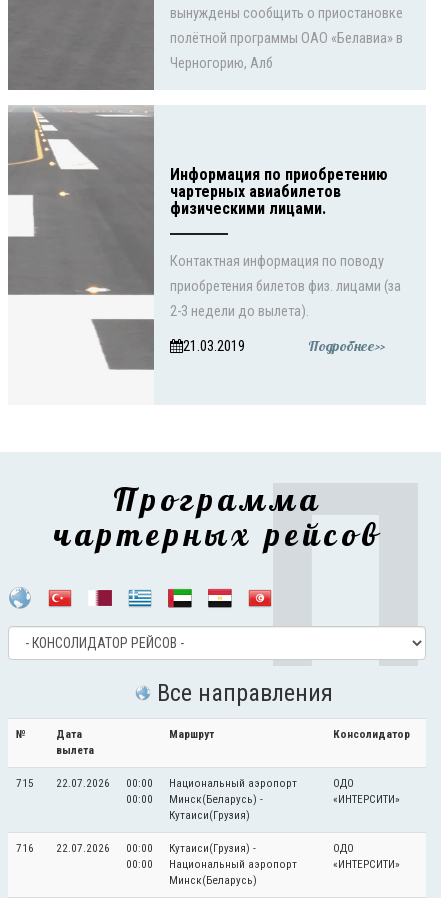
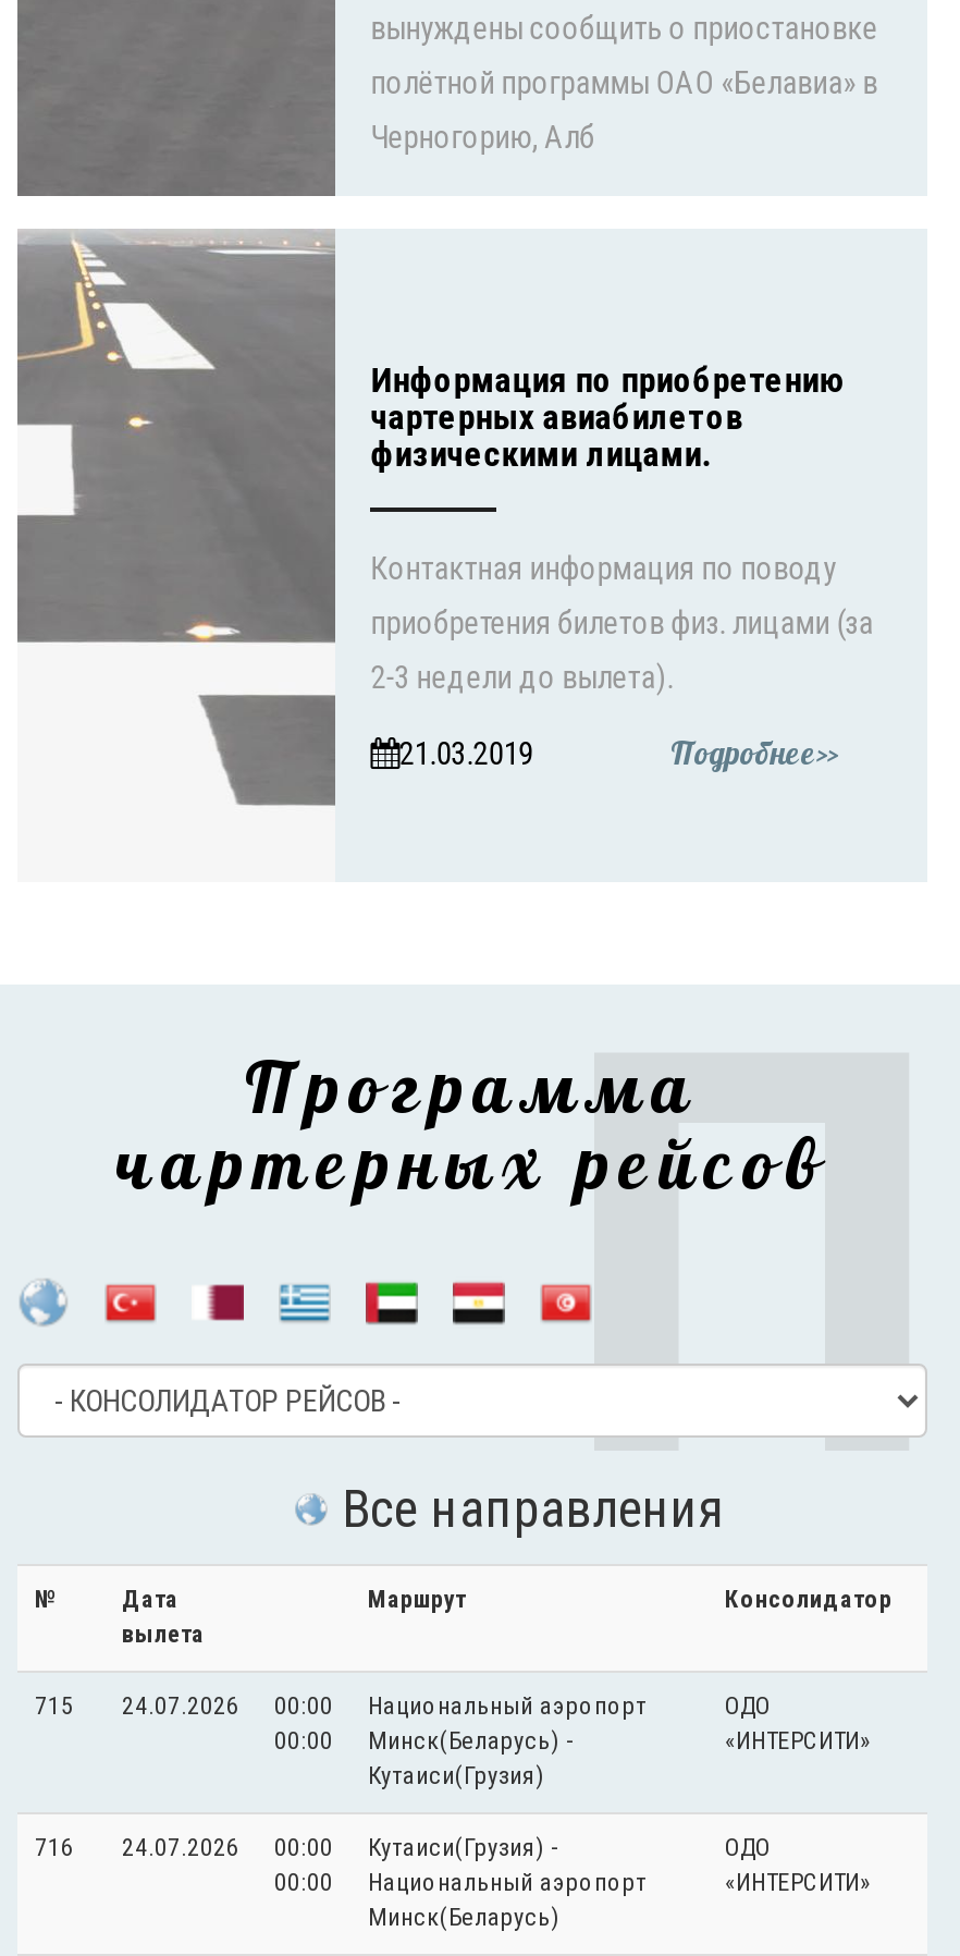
[16,777,297,790] 715 22.07.2026 00:00 Национальный аэропорт -> [35,1692,647,1721] 715 24.07.2026 00:00 Национальный аэропорт
[16,842,256,855] 716 22.07.2026 00:00 Кутаиси(Грузия) - -> [35,1834,557,1862] 716 24.07.2026 00:00 Кутаиси(Грузия) -

